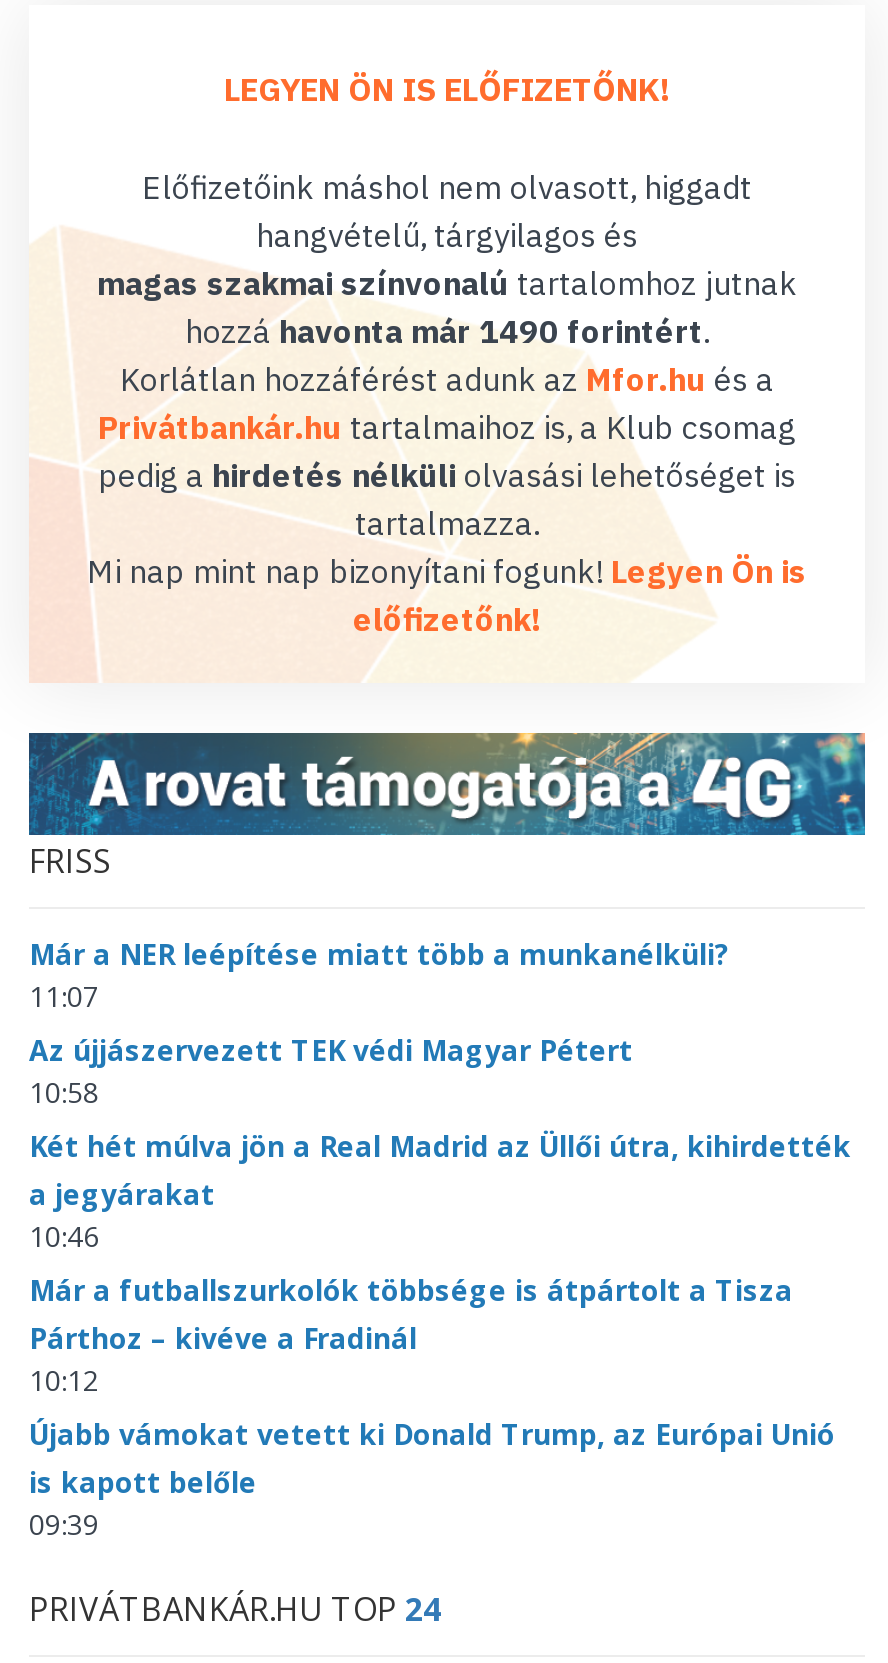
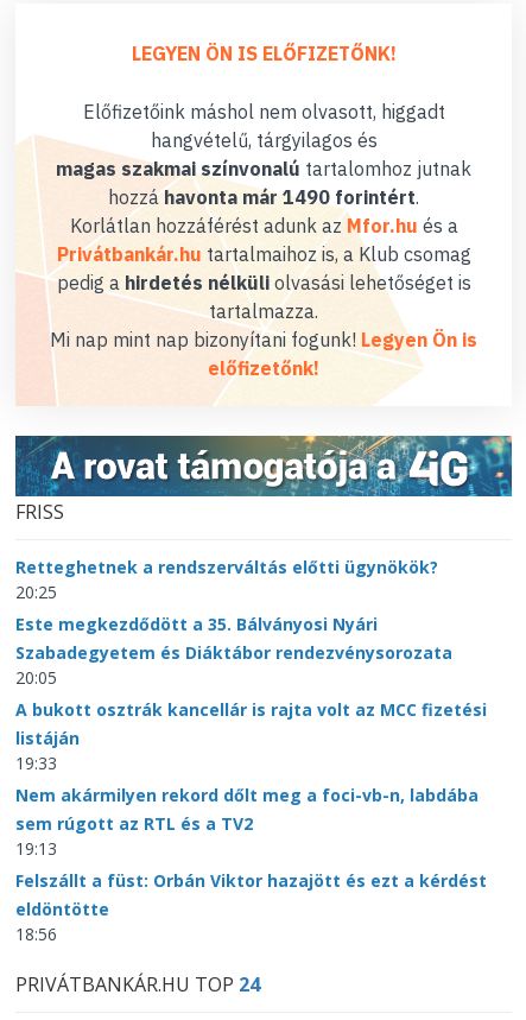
[29,936,851,1544] Már a NER leépítése miatt több a munkanélküli? | 11:07 | Az újjászervezett TEK védi Magyar Pétert | 10:58 | Két hét múlva jön a Real Madrid az Üllői útra, kihirdették | a jegyárakat | 10:46 | Már a futballszurkolók többsége is átpártolt a Tisza | Párthoz – kivéve a Fradinál | 10:12 | Újabb vámokat vetett ki Donald Trump, az Európai Unió | is kapott belőle | 09:39 -> [15,556,487,946] Retteghetnek a rendszerváltás előtti ügynökök? | 20:25 | Este megkezdődött a 35. Bálványosi Nyári | Szabadegyetem és Diáktábor rendezvénysorozata | 20:05 | A bukott osztrák kancellár is rajta volt az MCC fizetési | listáján | 19:33 | Nem akármilyen rekord dőlt meg a foci-vb-n, labdába | sem rúgott az RTL és a TV2 | 19:13 | Felszállt a füst: Orbán Viktor hazajött és ezt a kérdést | eldöntötte | 18:56

